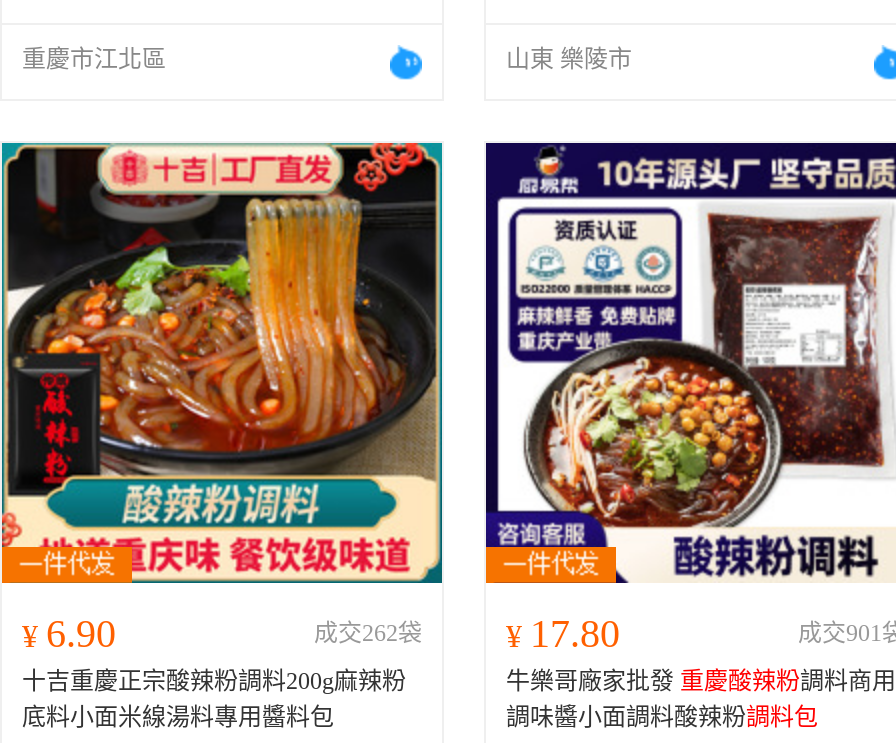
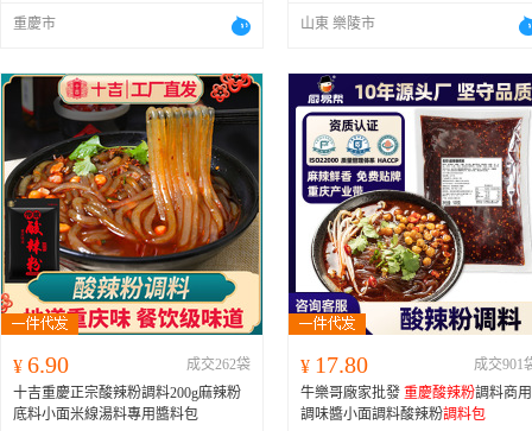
[22,45,166,73] 重慶市江北區 -> [13,15,56,32] 重慶市

